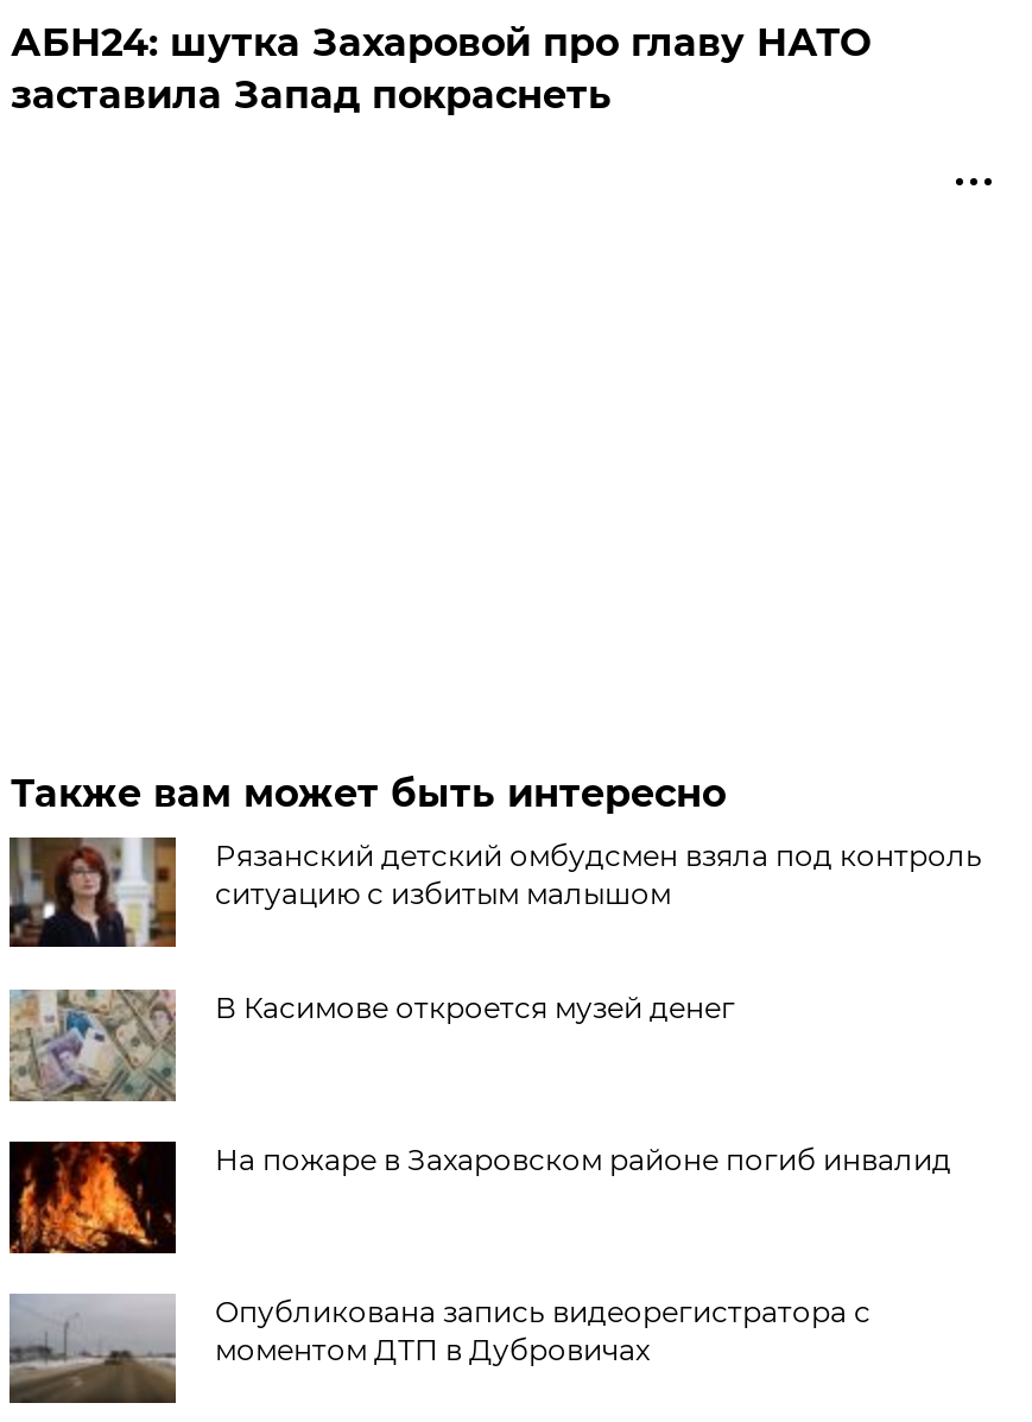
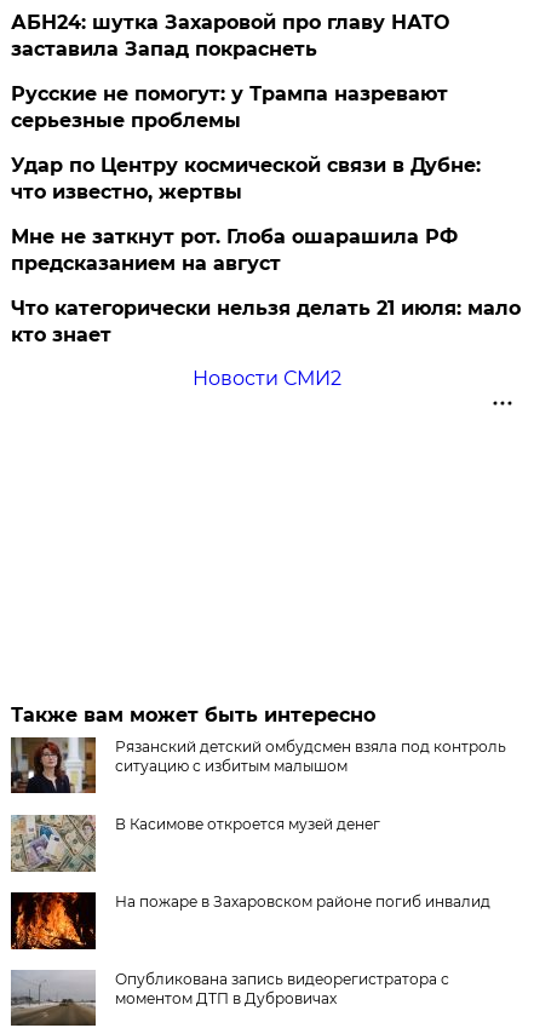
none -> [11,82,521,390] Русские не помогут: у Трампа назревают | серьезные проблемы | Удар по Центру космической связи в Дубне: | что известно, жертвы | Мне не заткнут рот. Глоба ошарашила РФ | предсказанием на август | Что категорически нельзя делать 21 июля: мало | кто знает | Новости СМИ2

